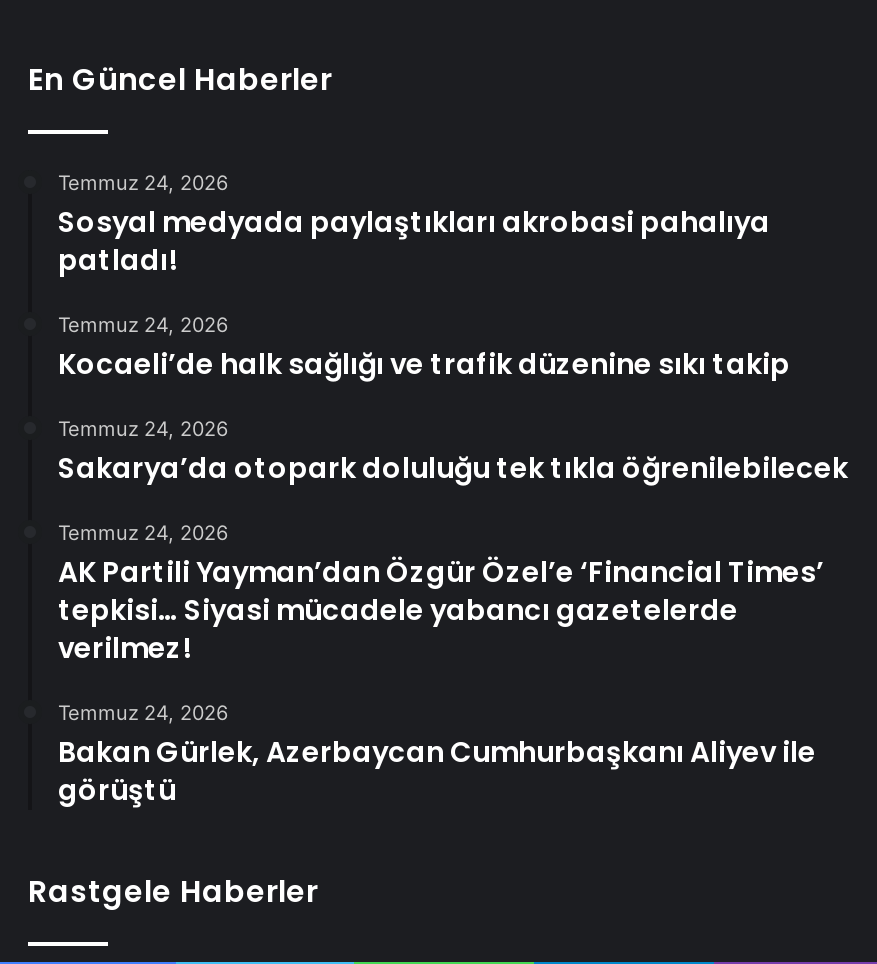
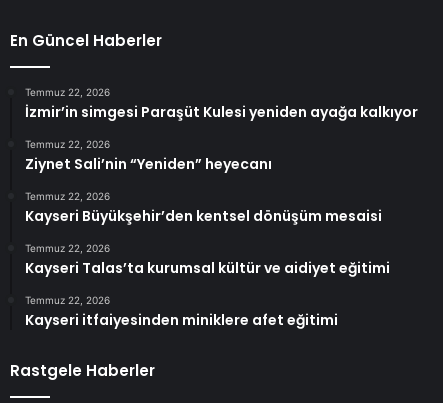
[58,169,770,279] Temmuz 24, 2026 | Sosyal medyada paylaştıkları akrobasi pahalıya | patladı! -> [25,85,418,121] Temmuz 22, 2026 | İzmir’in simgesi Paraşüt Kulesi yeniden ayağa kalkıyor
[58,311,790,383] Temmuz 24, 2026 | Kocaeli’de halk sağlığı ve trafik düzenine sıkı takip -> [25,137,272,173] Temmuz 22, 2026 | Ziynet Sali’nin “Yeniden” heyecanı
[58,415,848,487] Temmuz 24, 2026 | Sakarya’da otopark doluluğu tek tıkla öğrenilebilecek -> [25,189,382,225] Temmuz 22, 2026 | Kayseri Büyükşehir’den kentsel dönüşüm mesaisi
[58,519,824,667] Temmuz 24, 2026 | AK Partili Yayman’dan Özgür Özel’e ‘Financial Times’ | tepkisi… Siyasi mücadele yabancı gazetelerde | verilmez! -> [25,241,390,277] Temmuz 22, 2026 | Kayseri Talas’ta kurumsal kültür ve aidiyet eğitimi
[58,699,816,809] Temmuz 24, 2026 | Bakan Gürlek, Azerbaycan Cumhurbaşkanı Aliyev ile | görüştü -> [25,293,338,329] Temmuz 22, 2026 | Kayseri itfaiyesinden miniklere afet eğitimi

